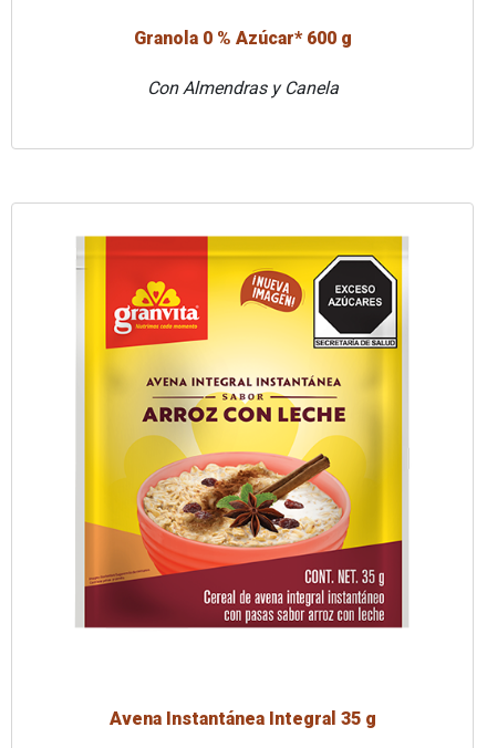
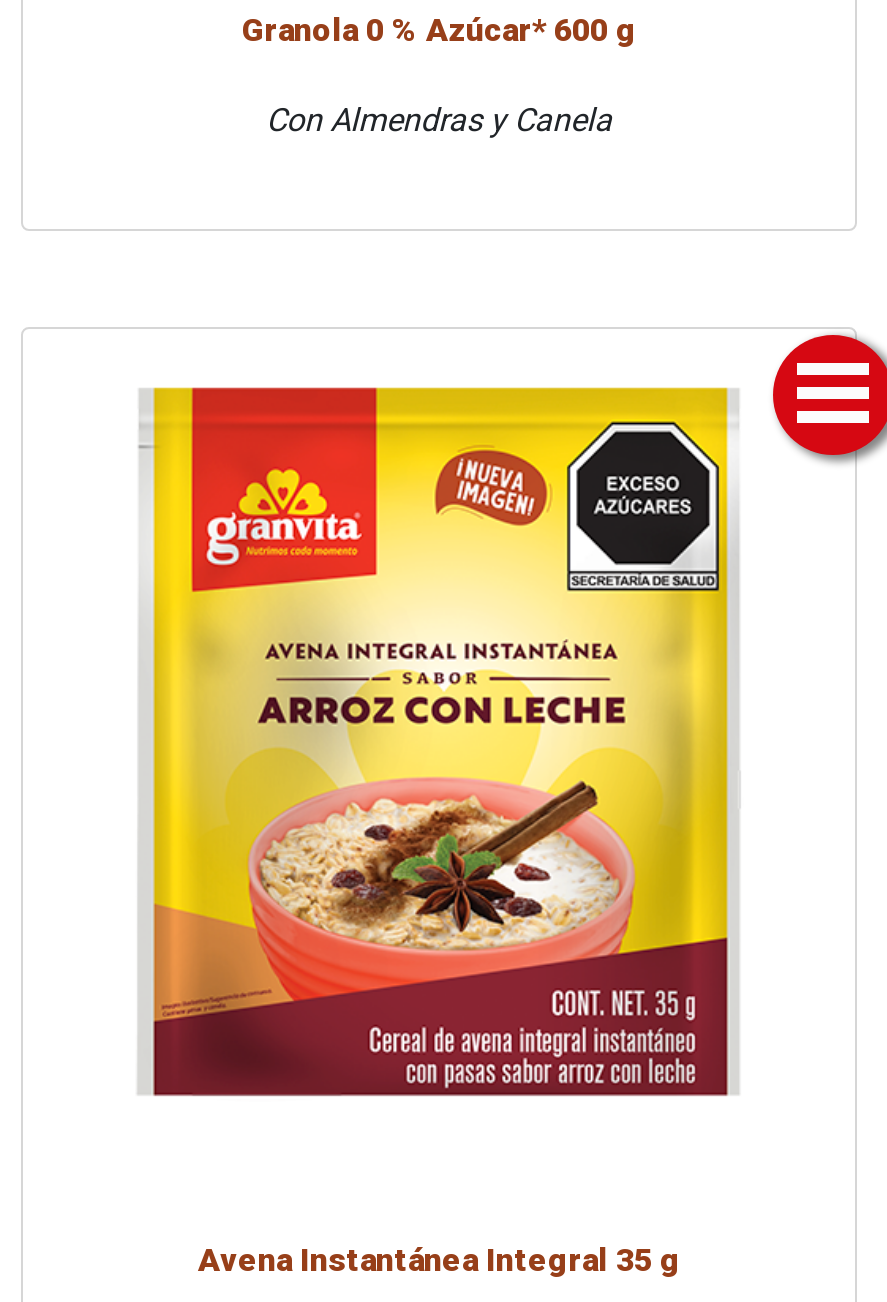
none -> [771,333,881,465] [image]

